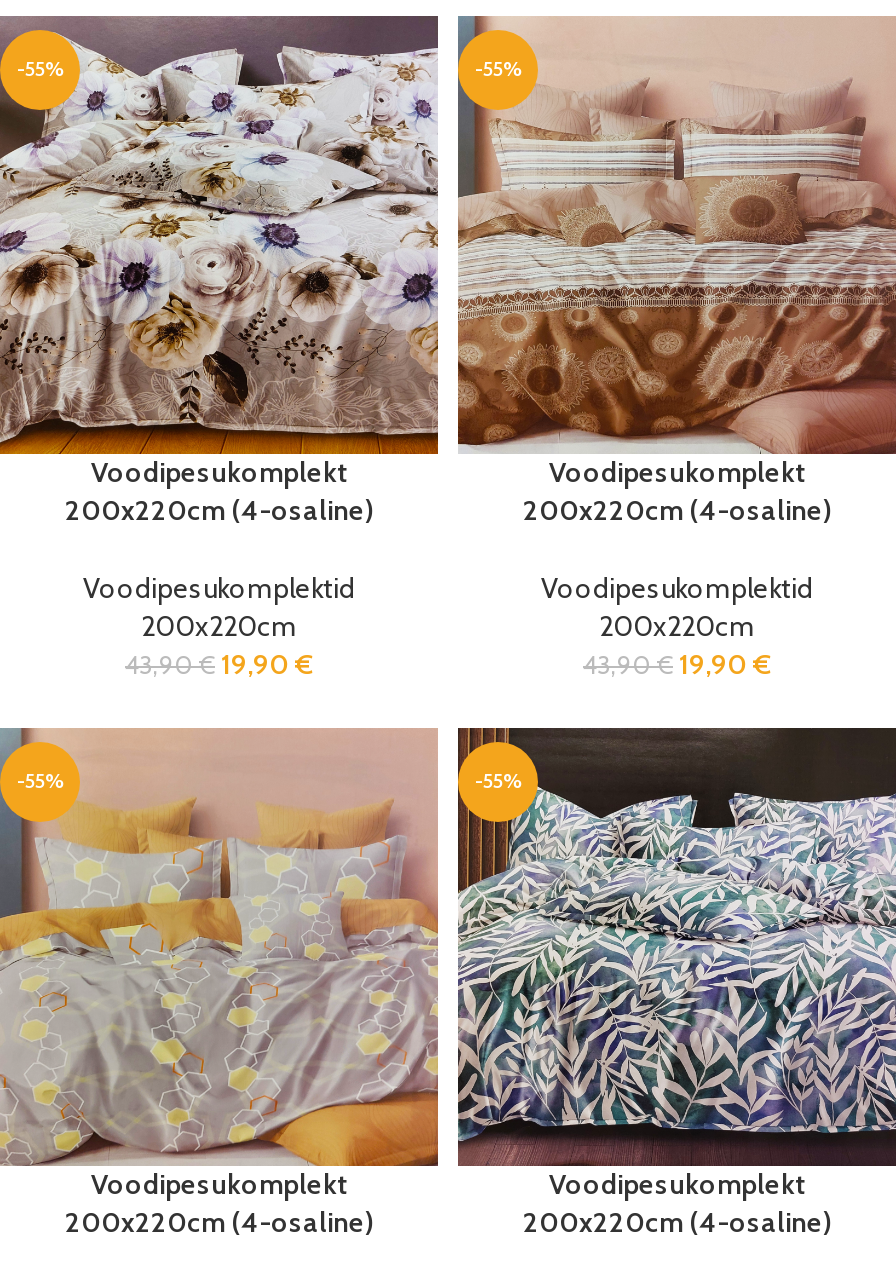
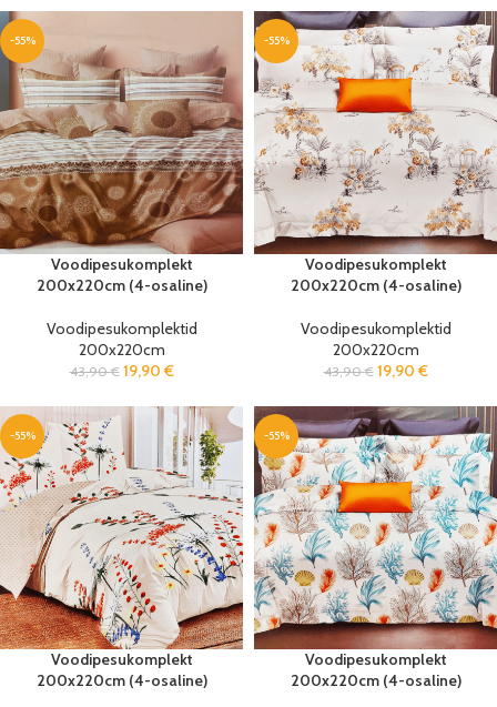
[6,16,440,456] [image] -> [3,11,244,254] [image]
[456,16,890,454] [image] -> [253,10,494,255] [image]
[6,728,438,1166] [image] -> [3,407,244,649] [image]
[456,728,890,1168] [image] -> [253,405,494,650] [image]

